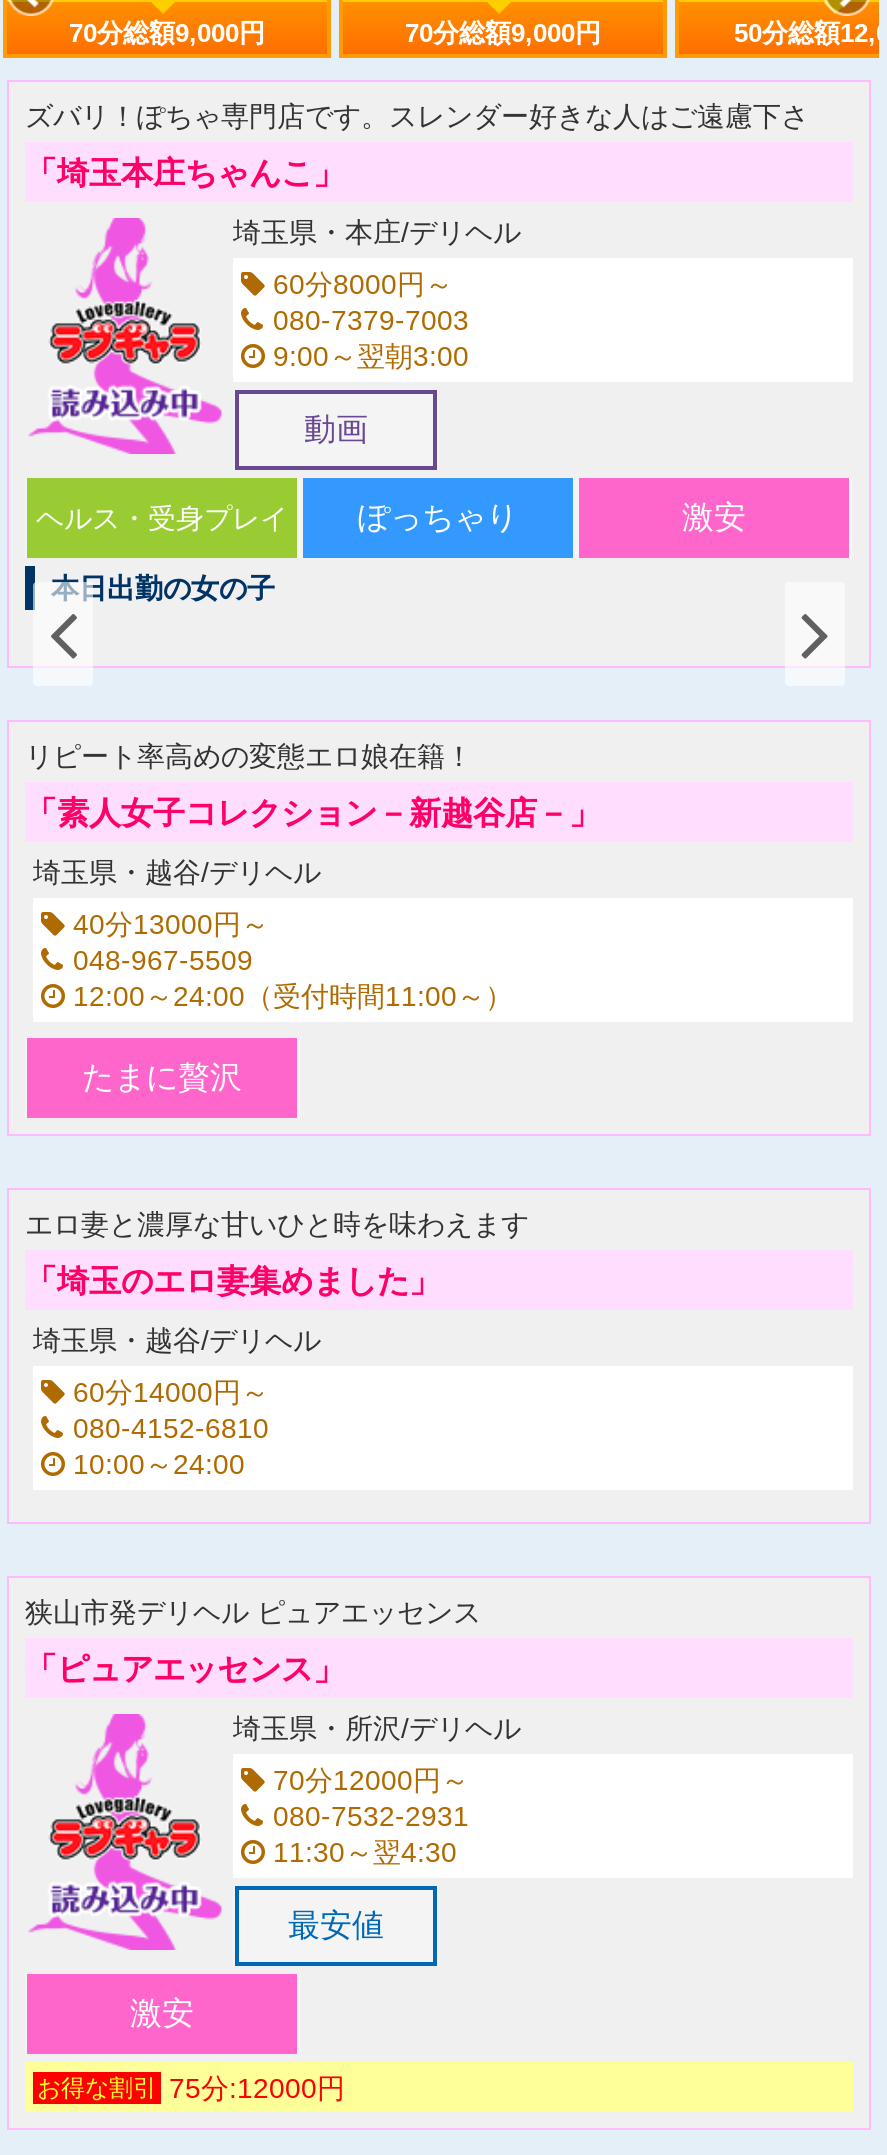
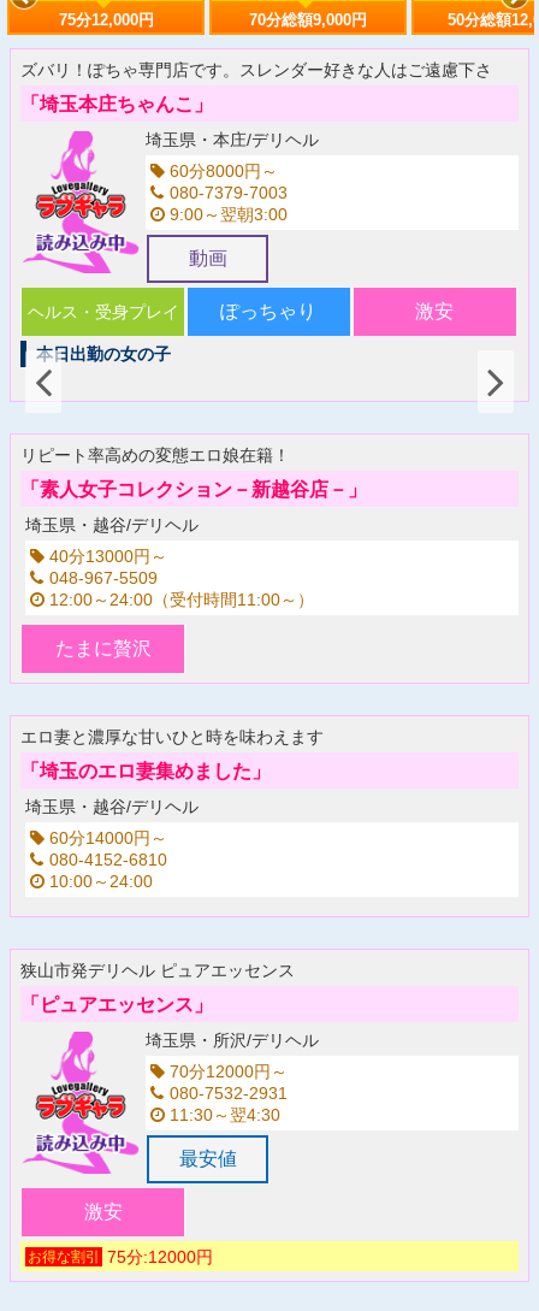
[69,18,265,48] 70分総額9,000円 -> [58,11,153,29] 75分12,000円

